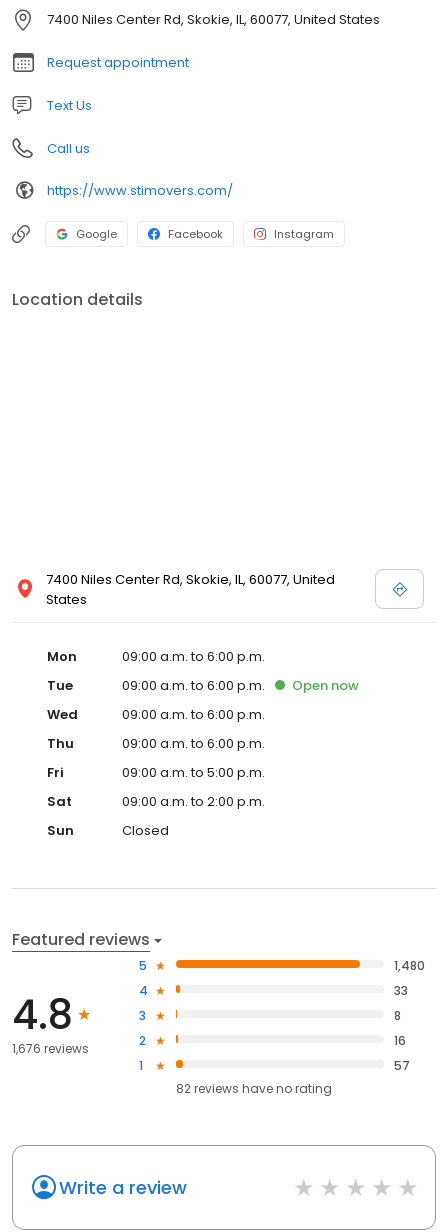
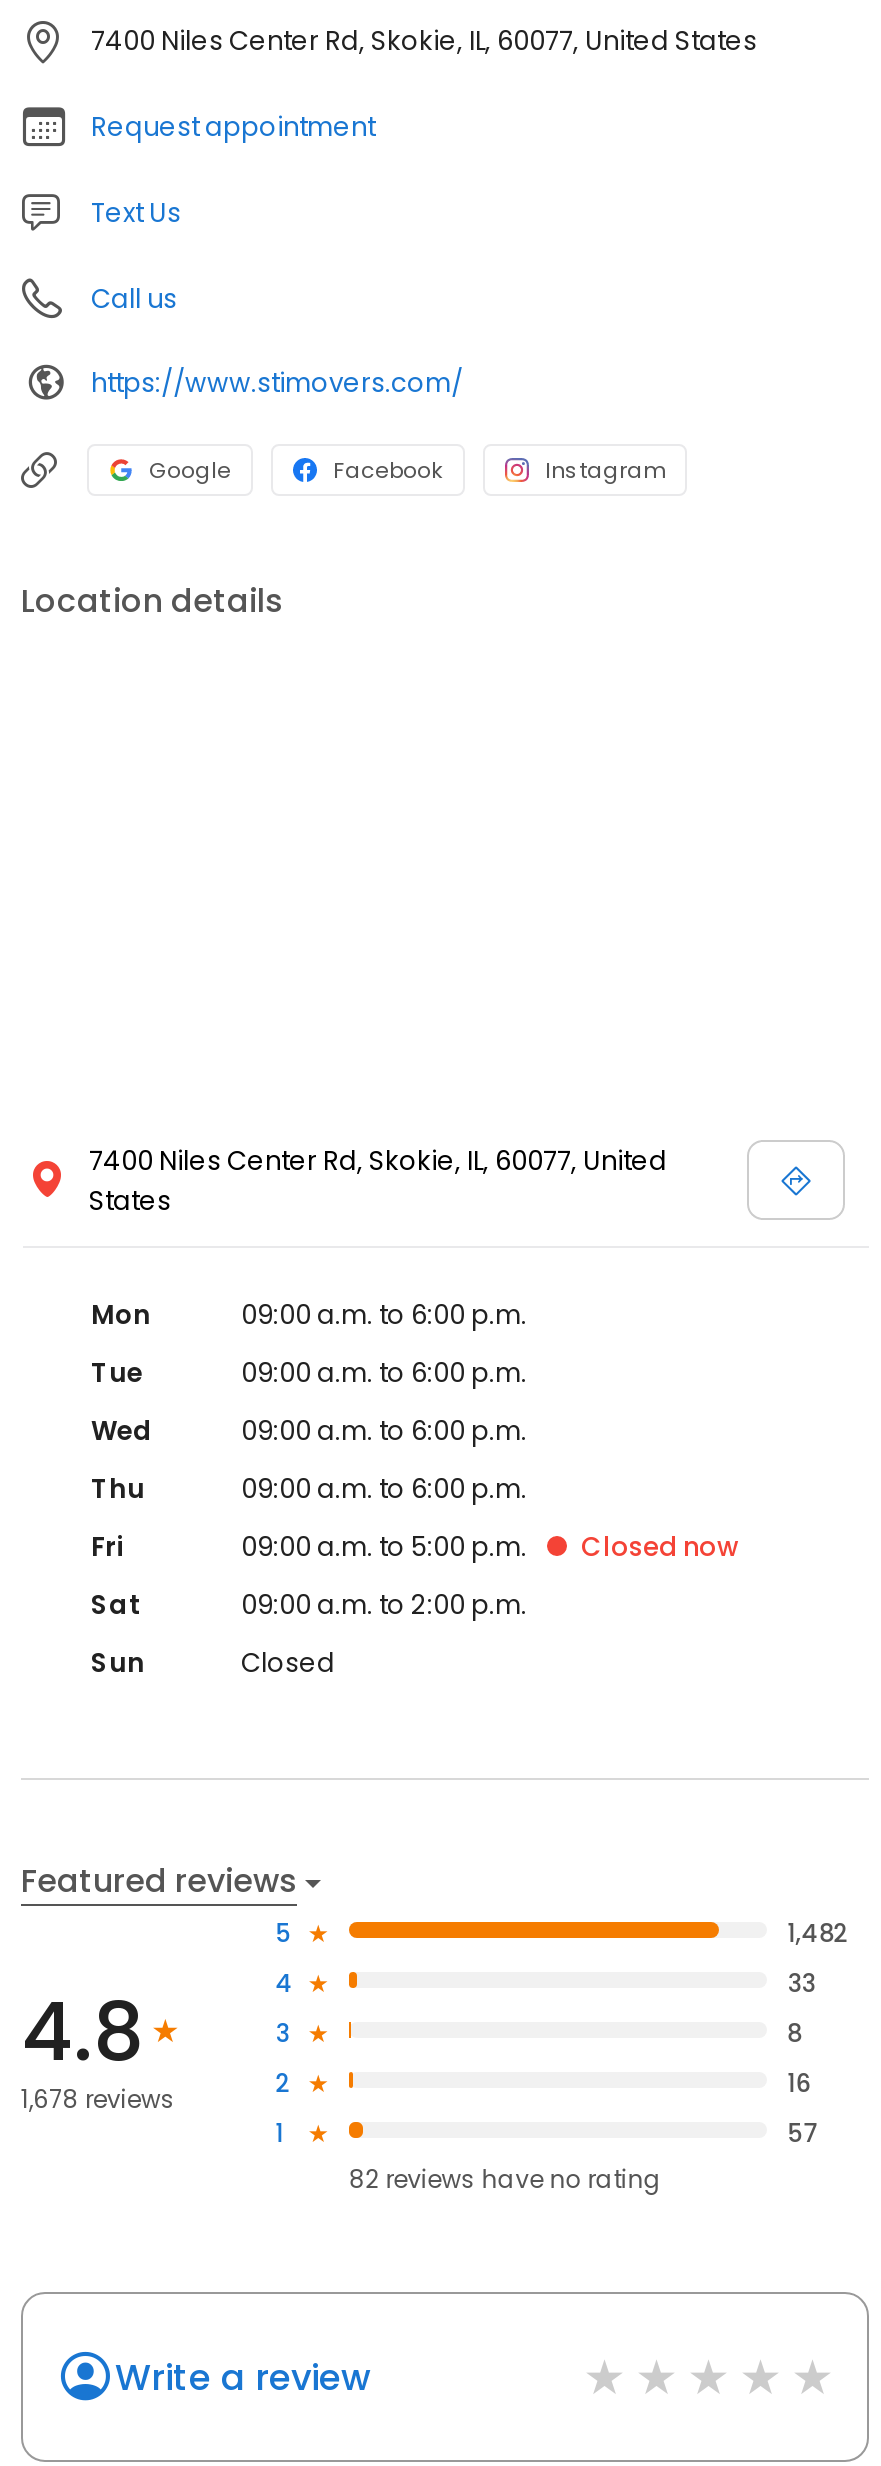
[292,676,359,695] Open now -> none
none -> [581,1528,739,1566] Closed now
[394,957,425,974] 1,480 -> [787,1915,847,1949] 1,482
[12,1039,89,1056] 1,676 reviews -> [21,2081,175,2115] 1,678 reviews

